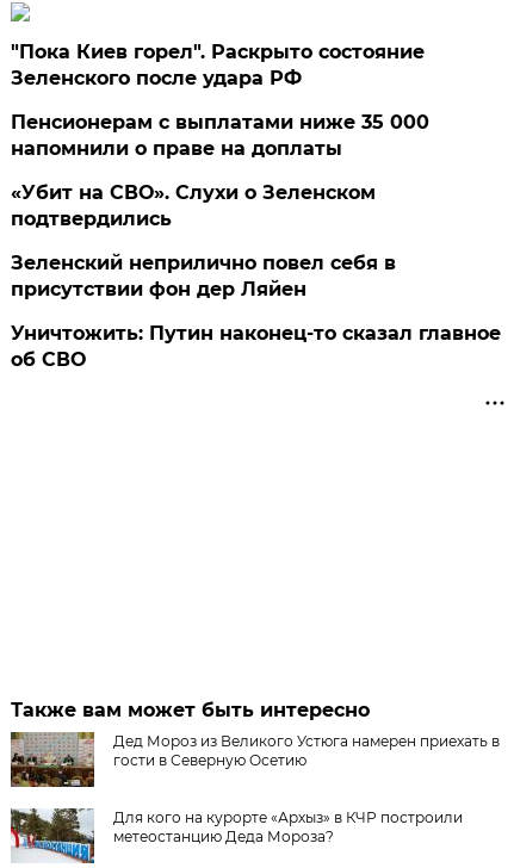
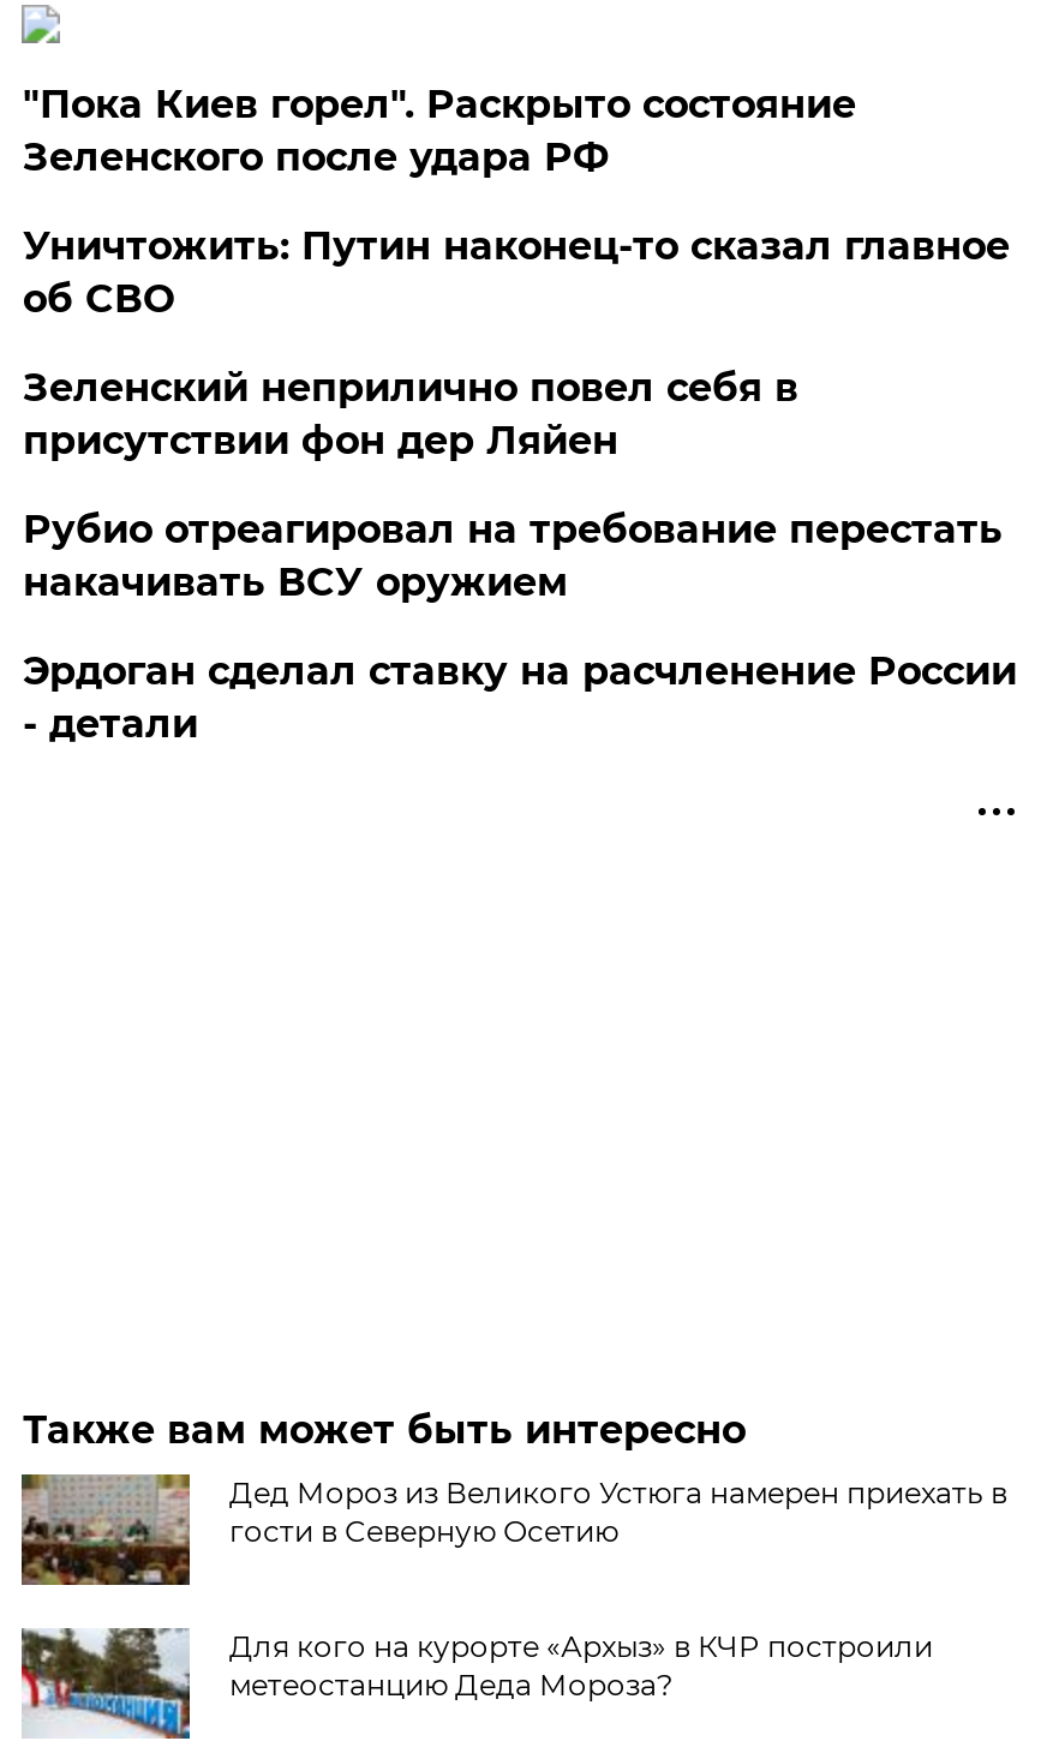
[11,110,430,230] Пенсионерам с выплатами ниже 35 000 | напомнили о праве на доплаты | «Убит на СВО». Слухи о Зеленском | подтвердились -> none
moved [11,251,396,300] -> [23,364,798,463]: Зеленский неприлично повел cебя в | присутствии фон дер Ляйен
none -> [23,506,1017,746] Рубио отреагировал на требование перестать | накачивать ВСУ оружием | Эрдоган сделал ставку на расчленение России | - детали
moved [11,321,501,370] -> [23,222,1010,321]: Уничтожить: Путин наконец-то сказал главное | об СВО

